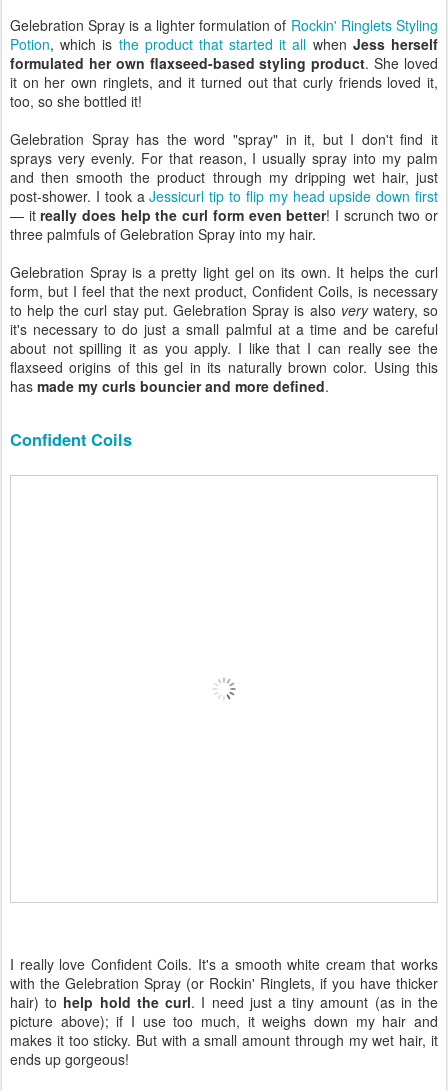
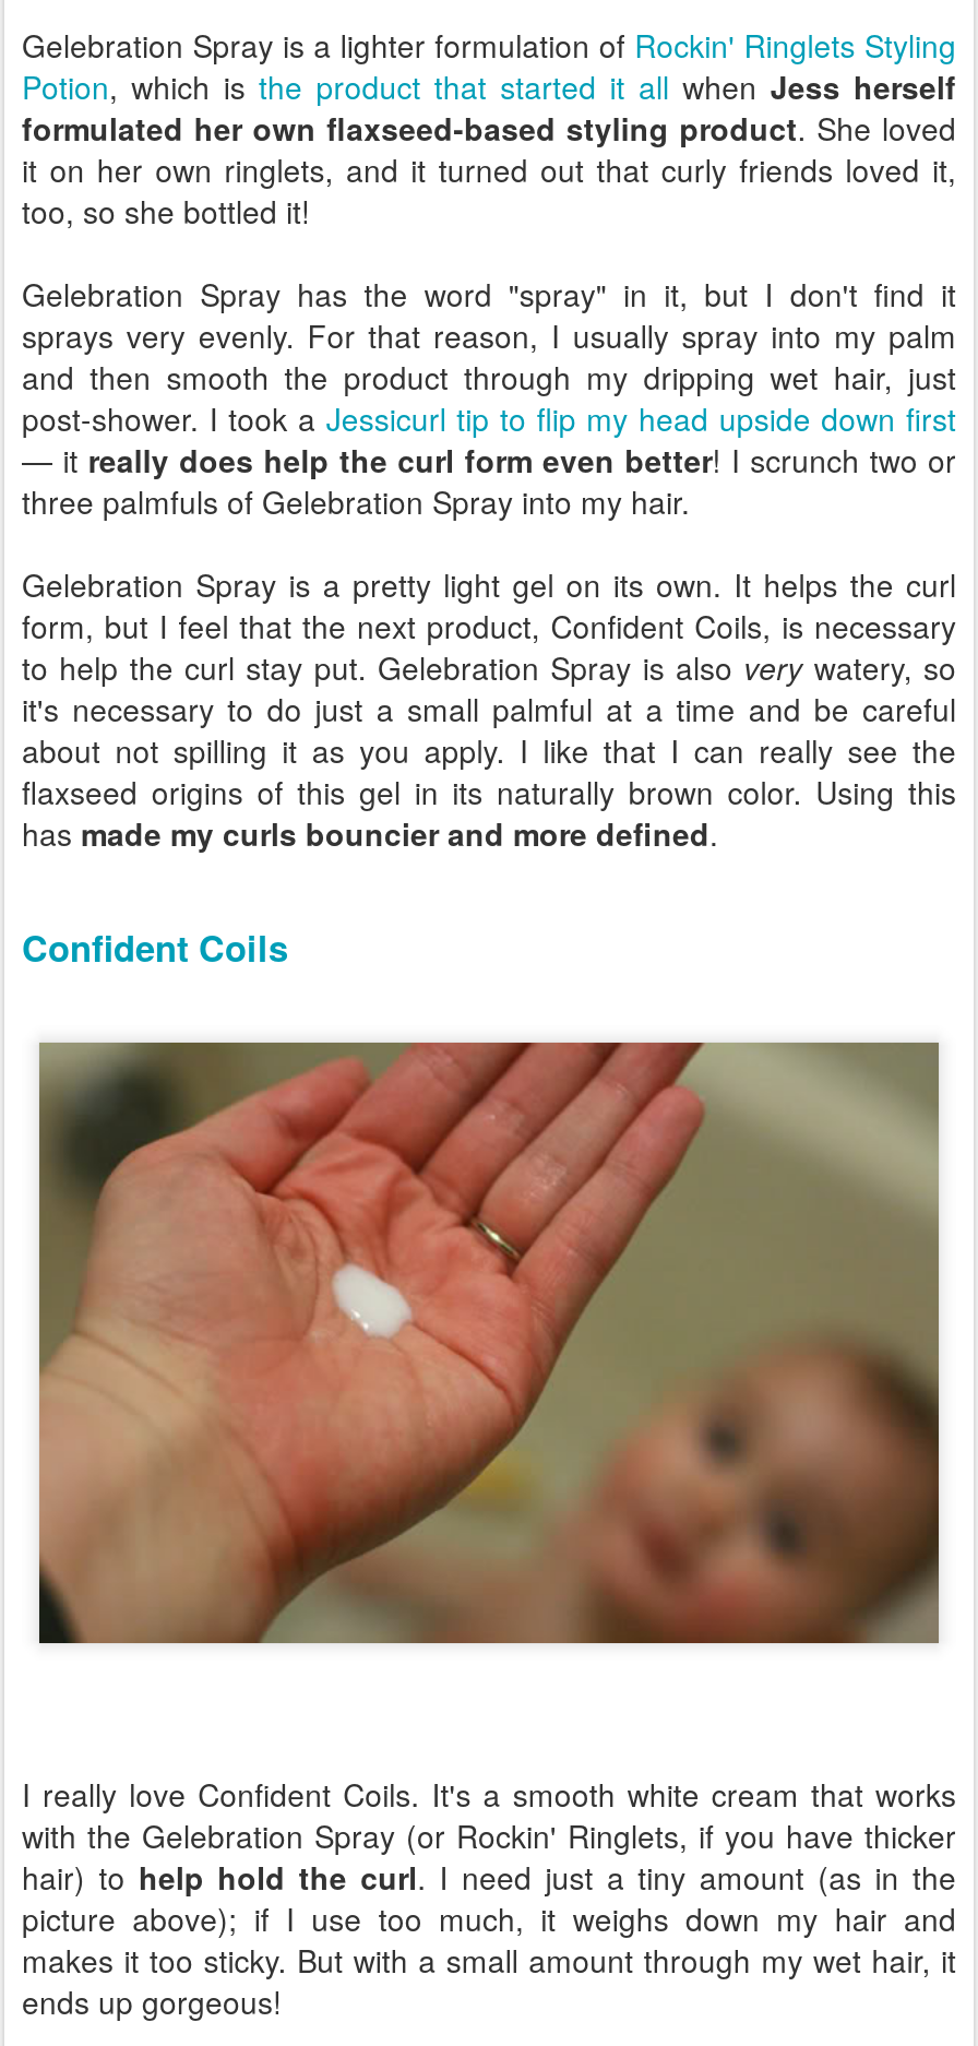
none -> [35,1039,943,1649] [image]

